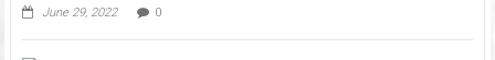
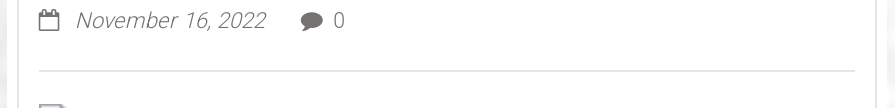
[42,6,117,20] June 29, 2022 -> [75,8,265,34] November 16, 2022

